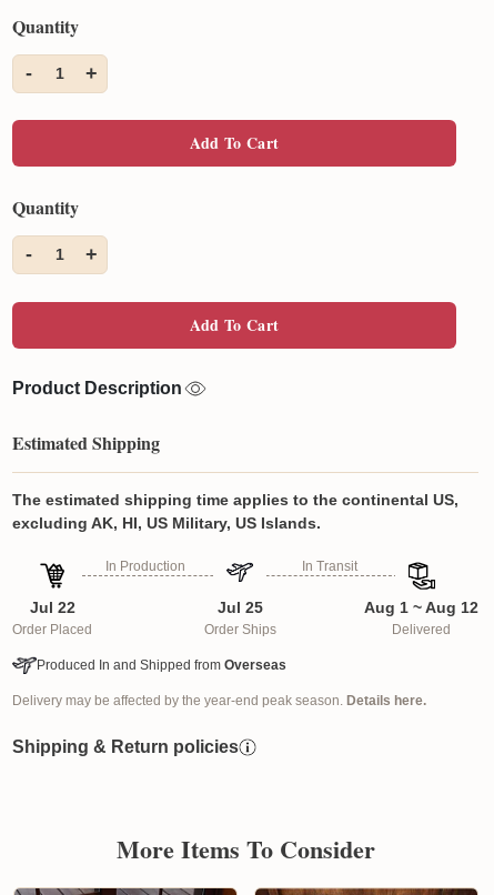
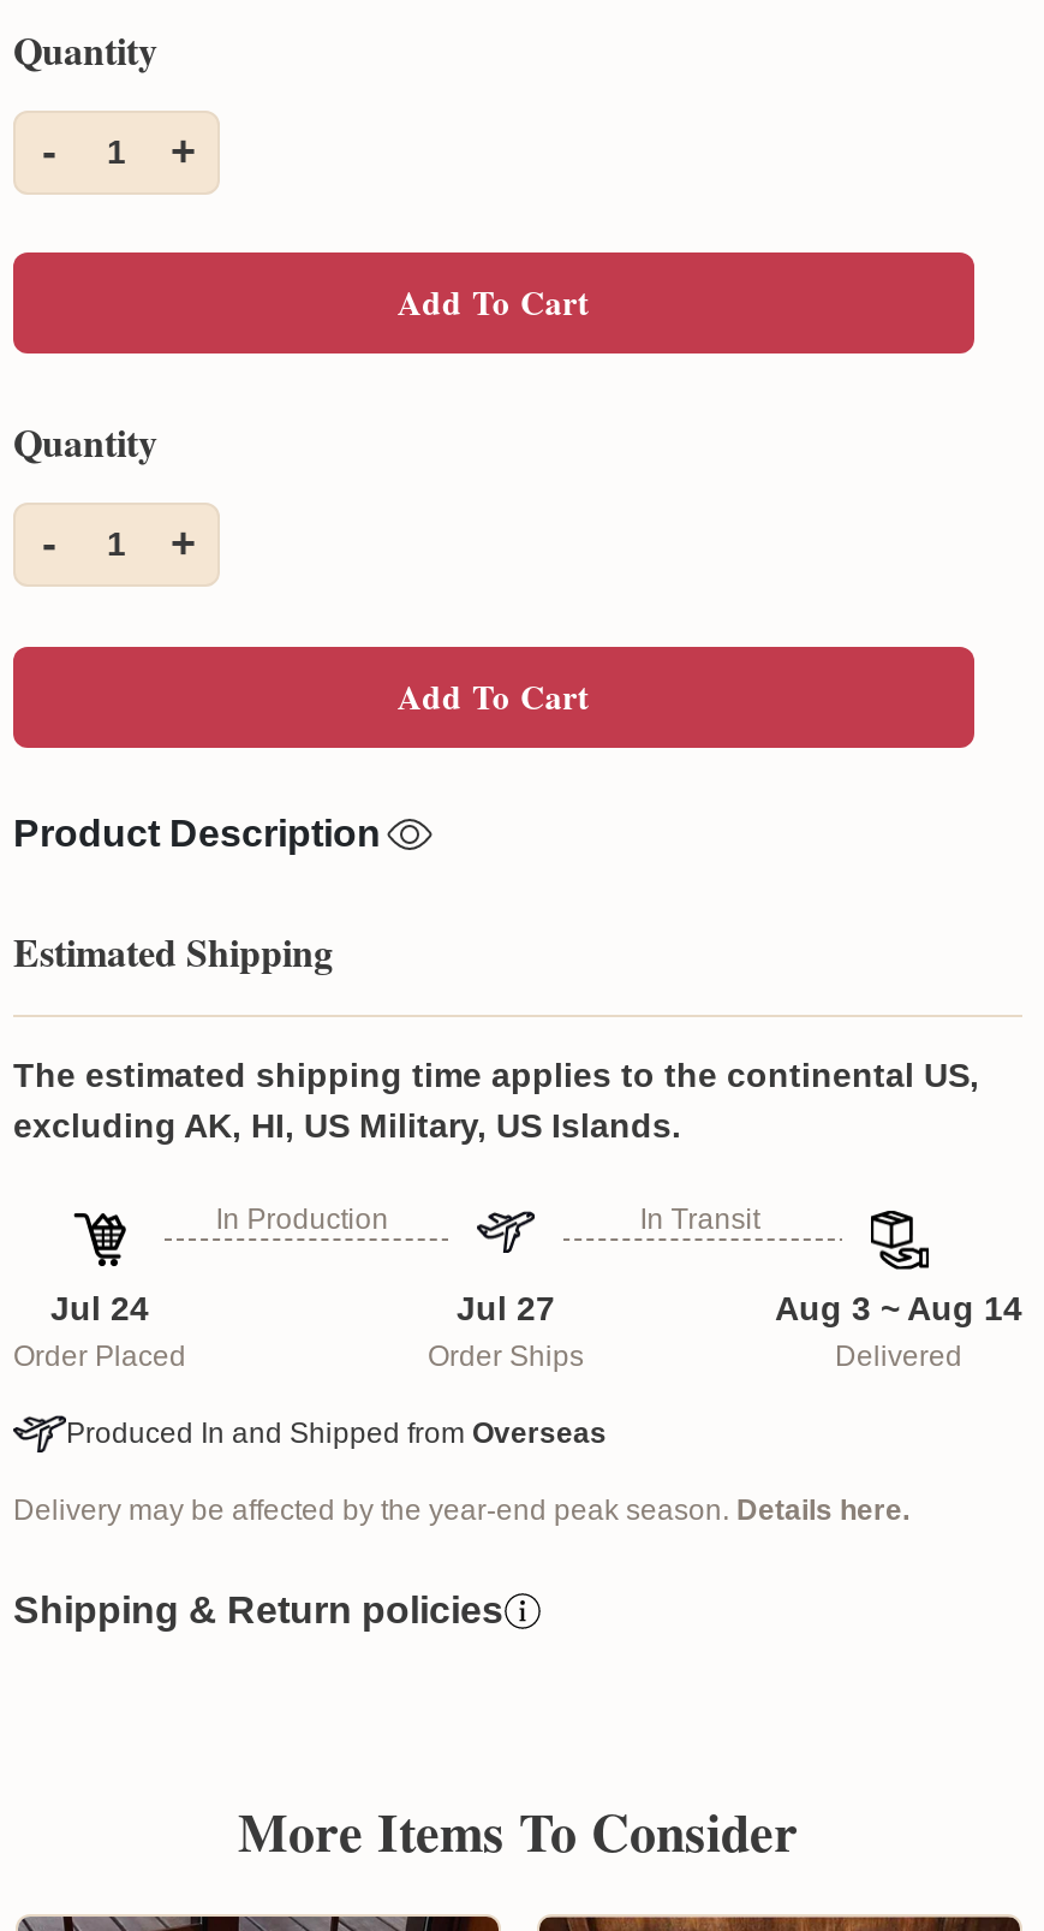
[29,599,75,617] Jul 22 -> [50,1289,149,1328] Jul 24
[217,599,263,617] Jul 25 -> [457,1289,555,1328] Jul 27
[364,599,478,617] Aug 1 ~ Aug 12 -> [775,1289,1022,1328] Aug 3 ~ Aug 14

